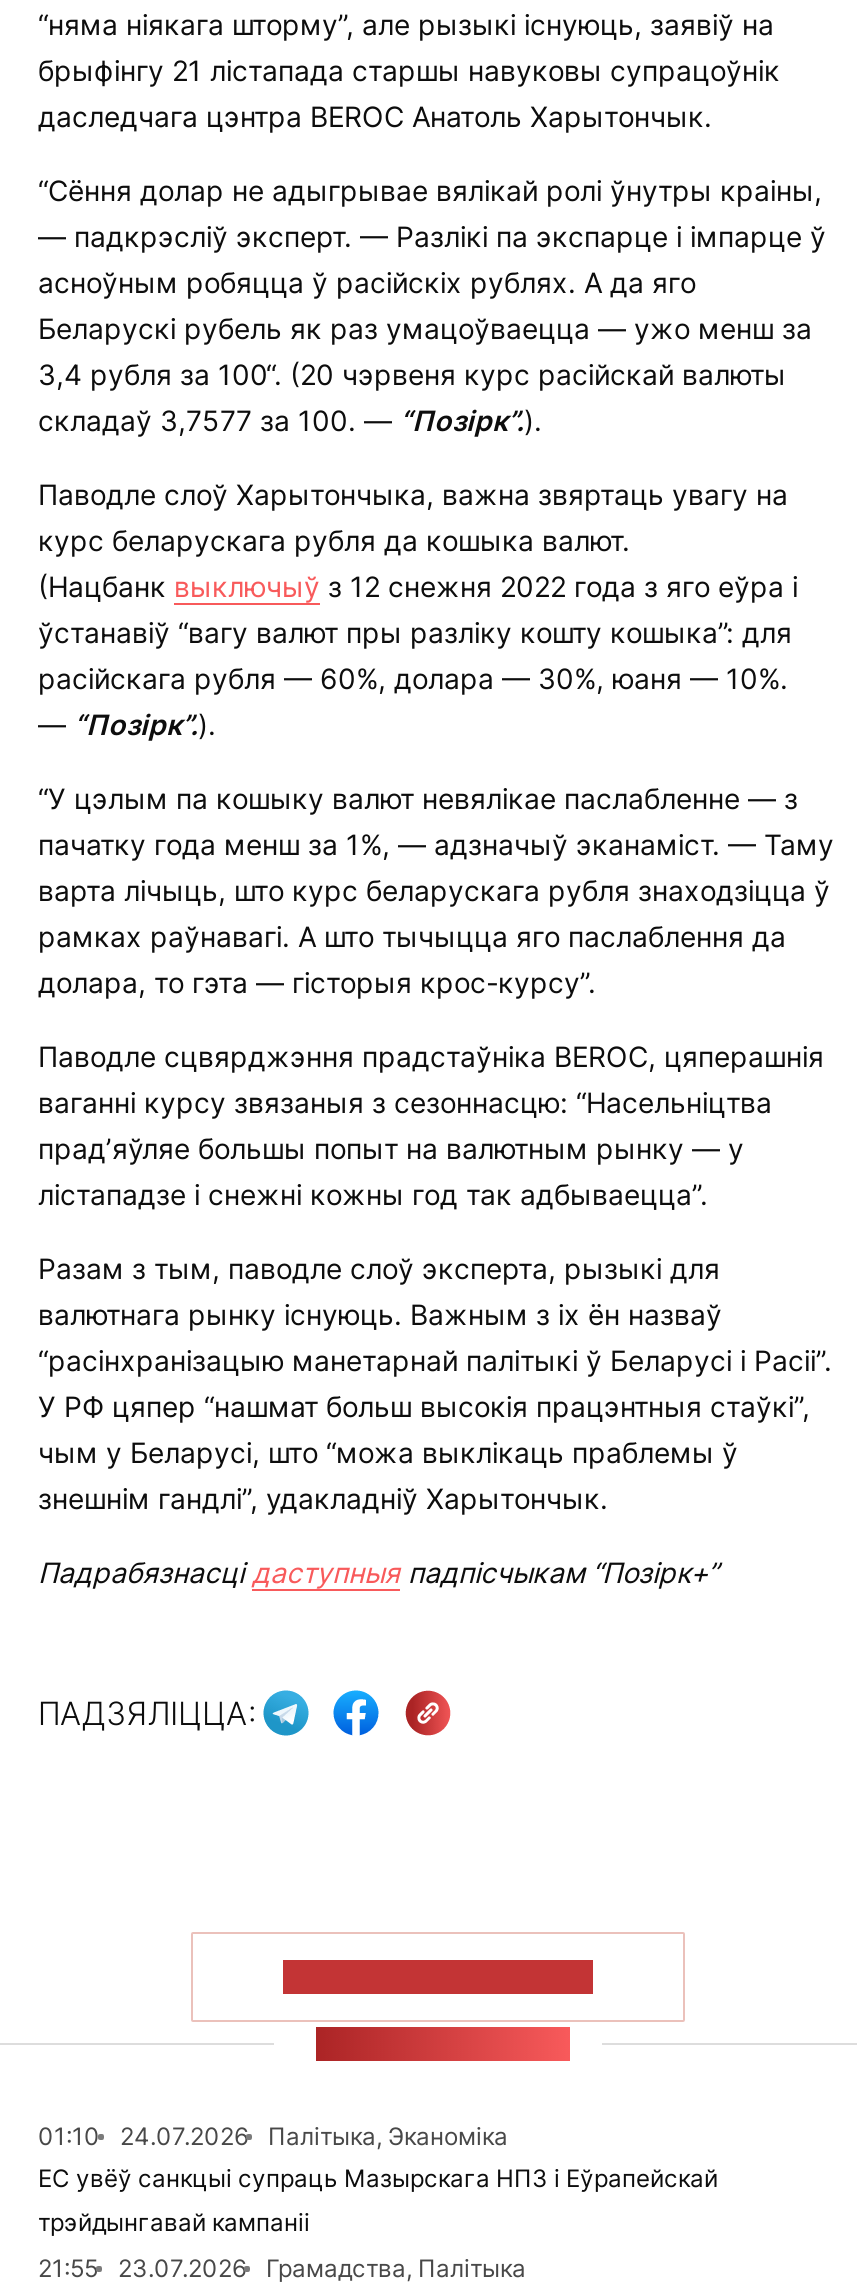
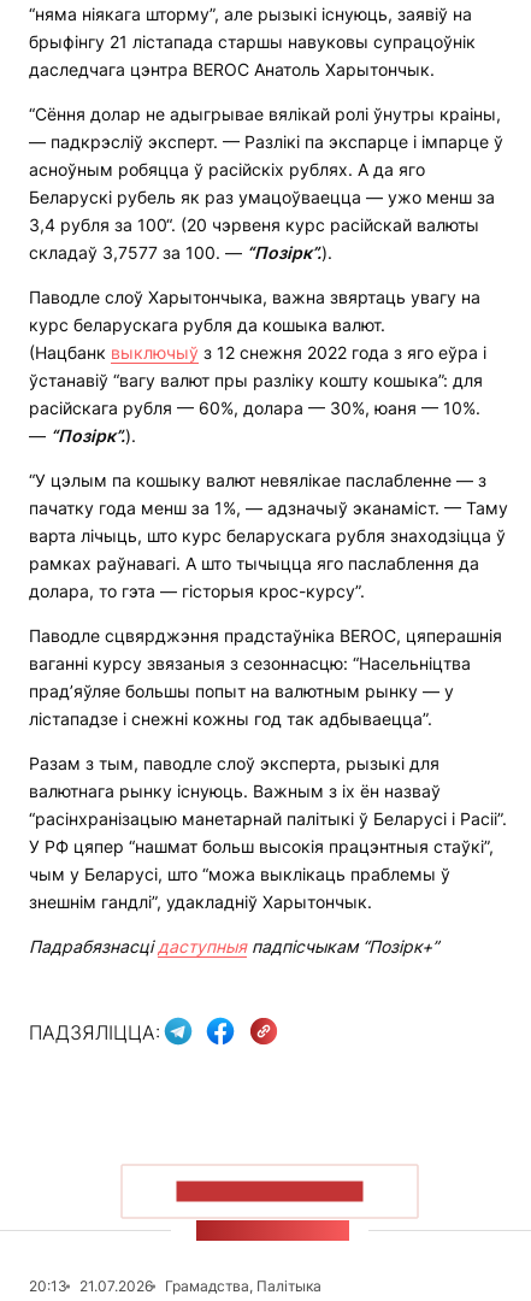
[38,2120,718,2282] 01:10 | 24.07.2026 | Палітыка, Эканоміка | ЕС увёў санкцыі супраць Мазырскага НПЗ і Еўрапейскай | трэйдынгавай кампаніі | 21:55 | 23.07.2026 -> [29,1277,153,1295] 20:13 | 21.07.2026

